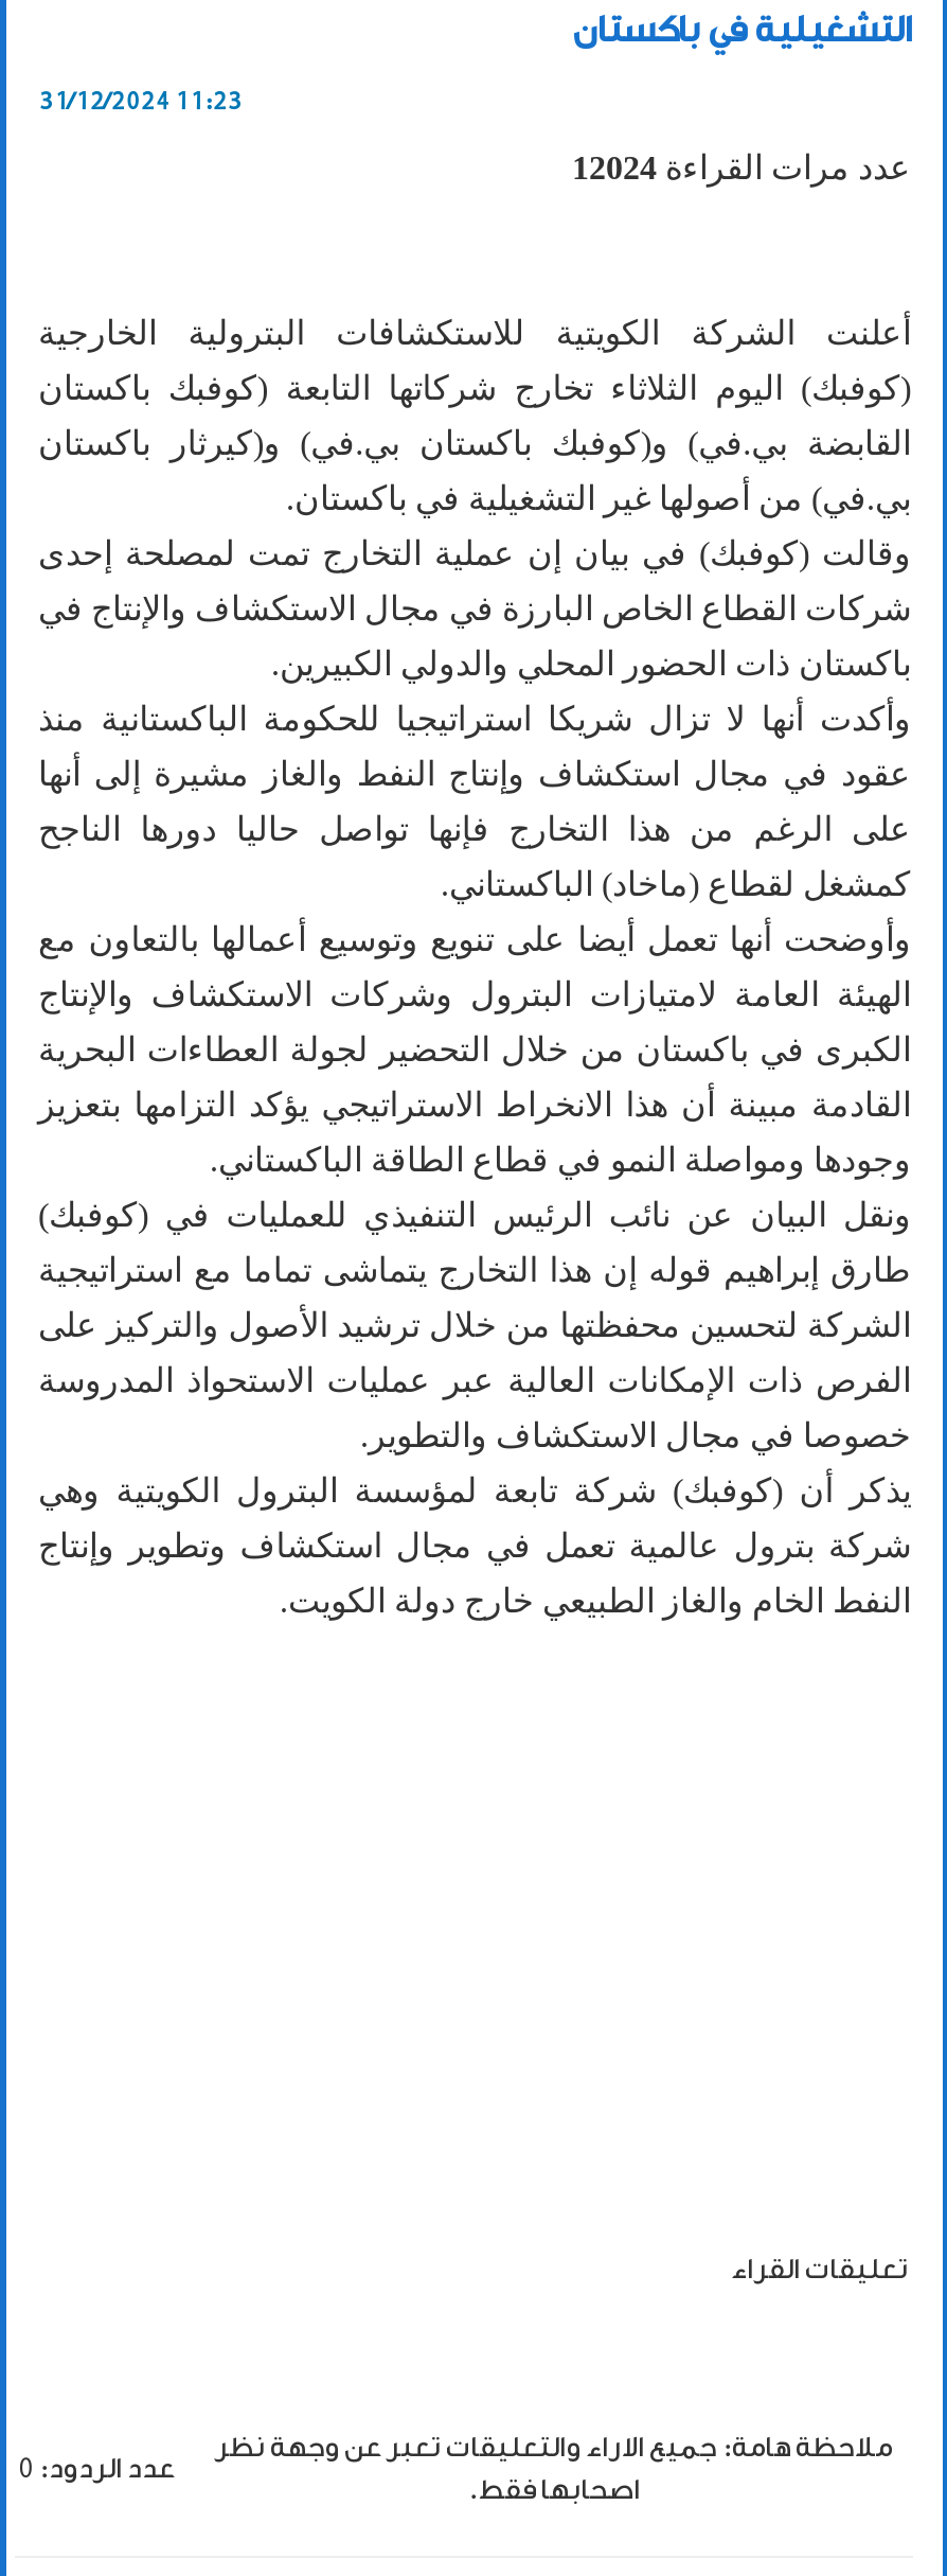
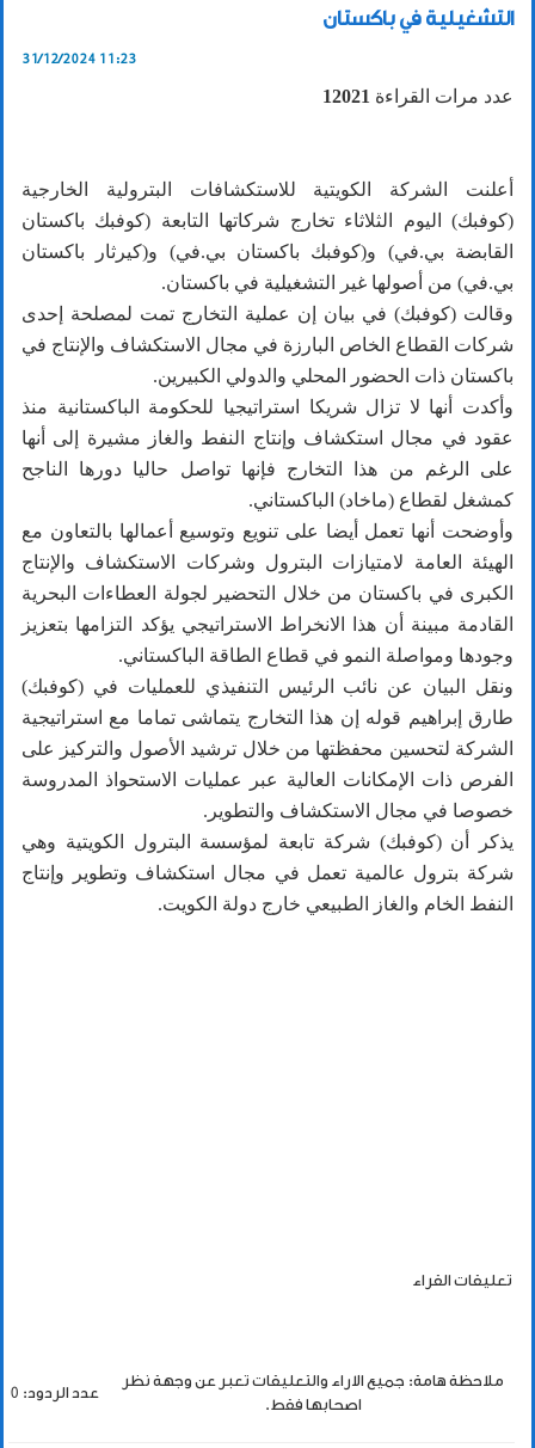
[572,149,911,185] عدد مرات القراءة 12024 -> [322,86,514,106] عدد مرات القراءة 12021

